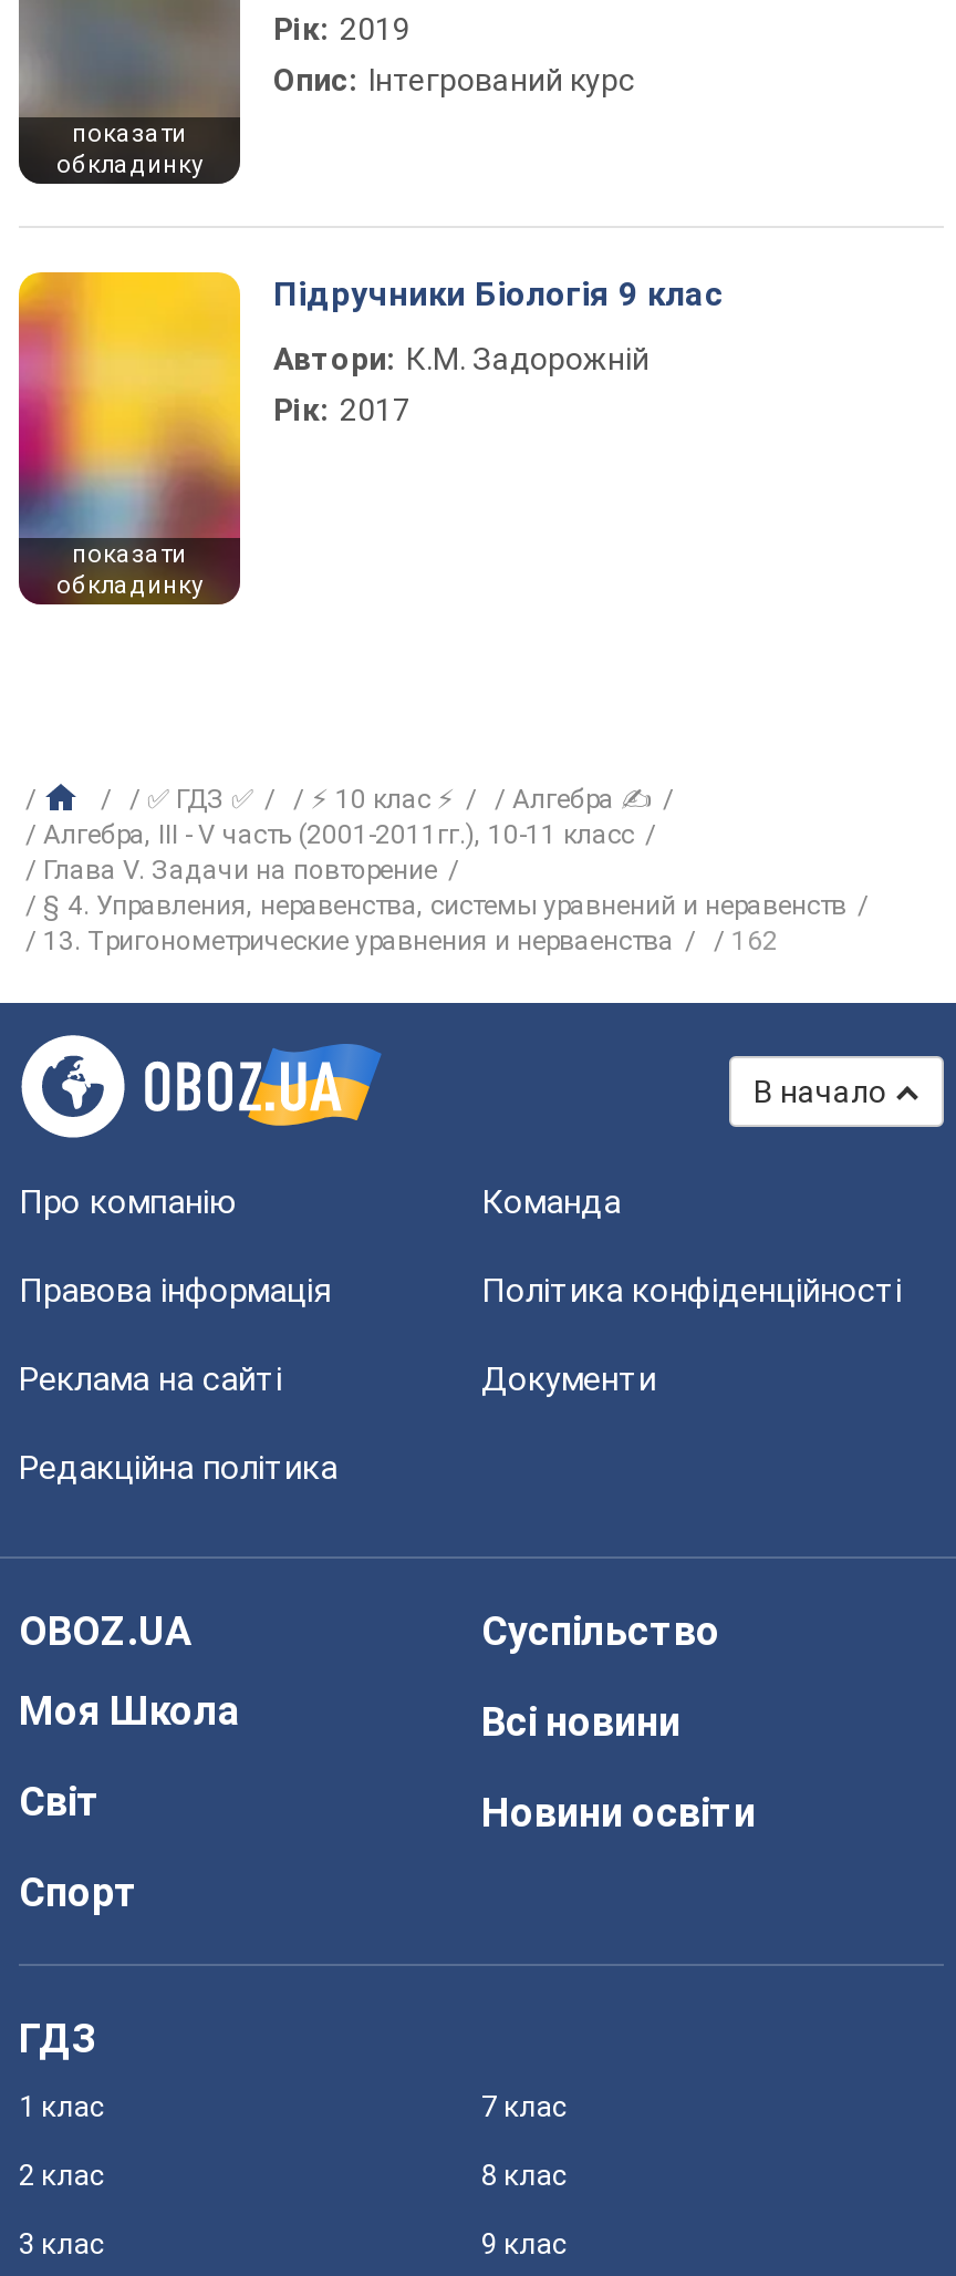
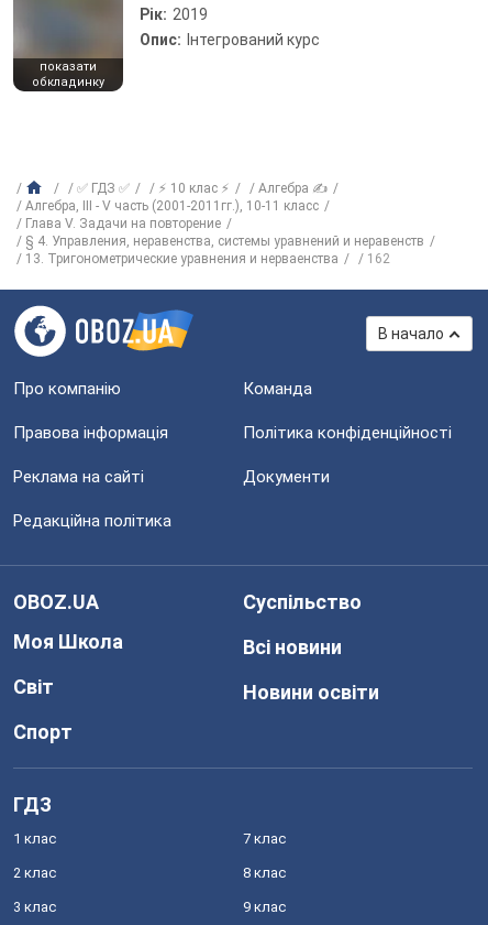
[17,270,242,601] [image] | показати | обкладинку -> none
[273,275,725,428] Підручники Біологія 9 клас | Автори: К.М. Задорожній | Рік: 2017 -> none

